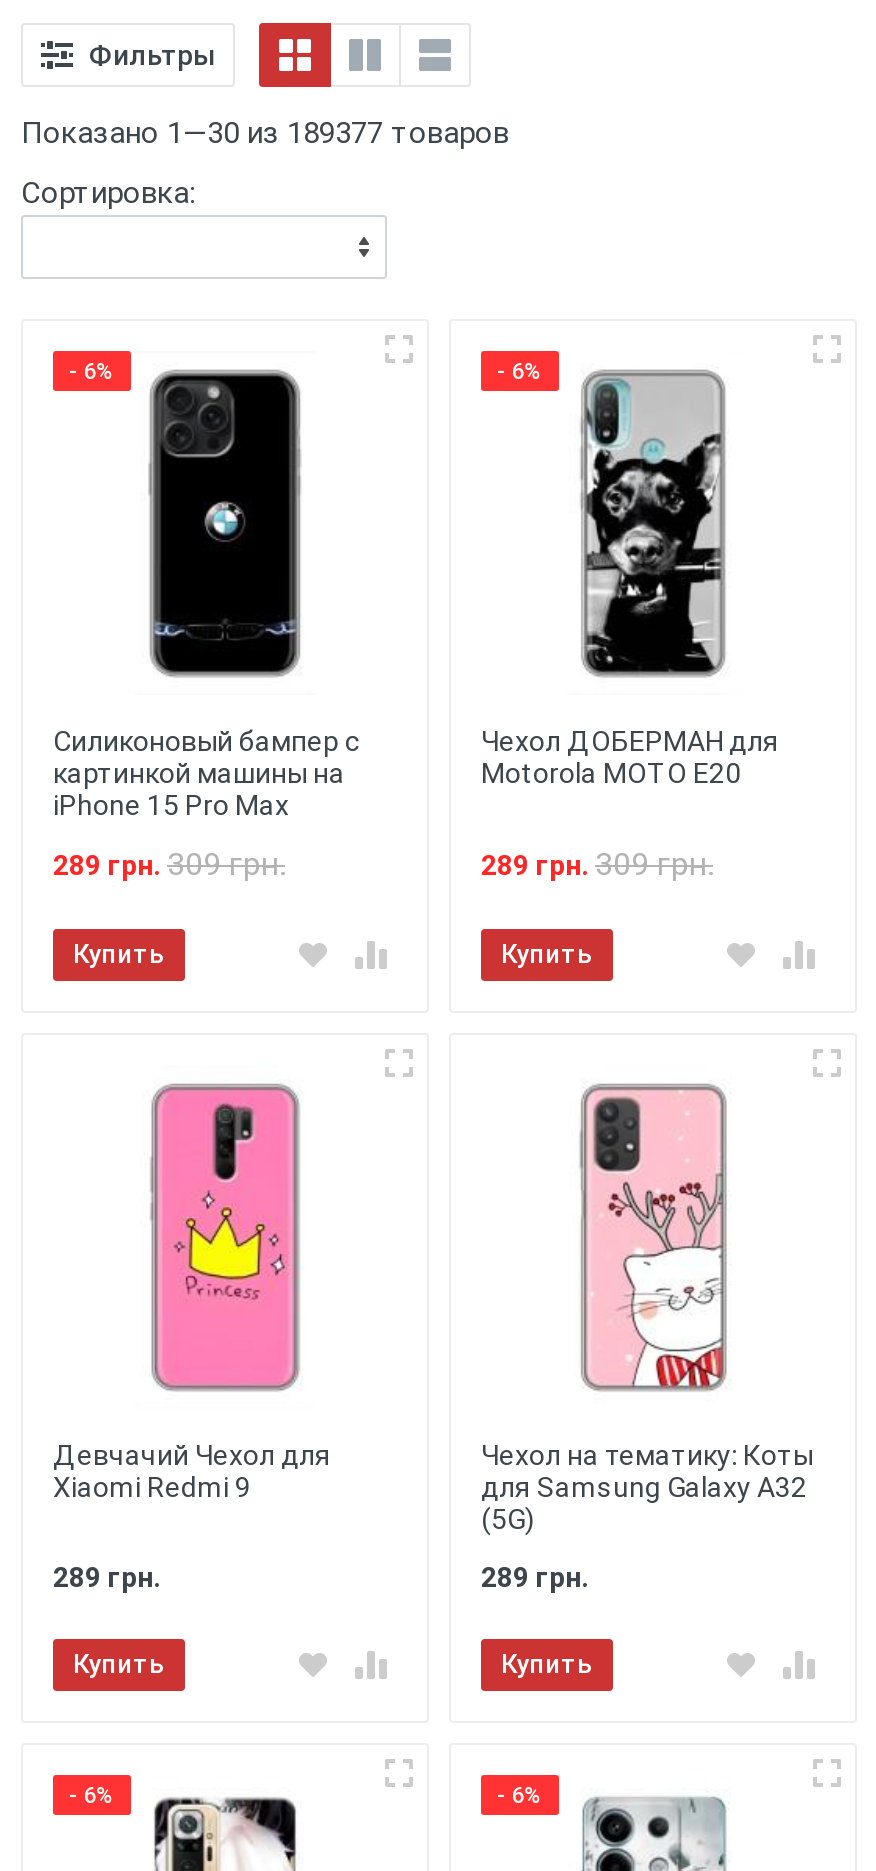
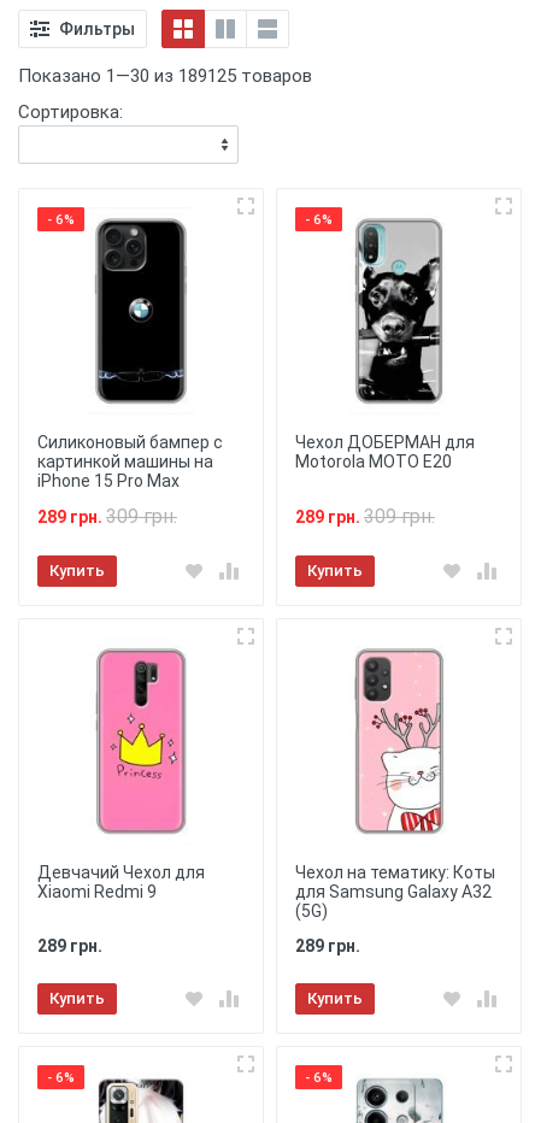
[21,115,509,151] Показано 1—30 из 189377 товаров -> [18,65,312,87] Показано 1—30 из 189125 товаров

